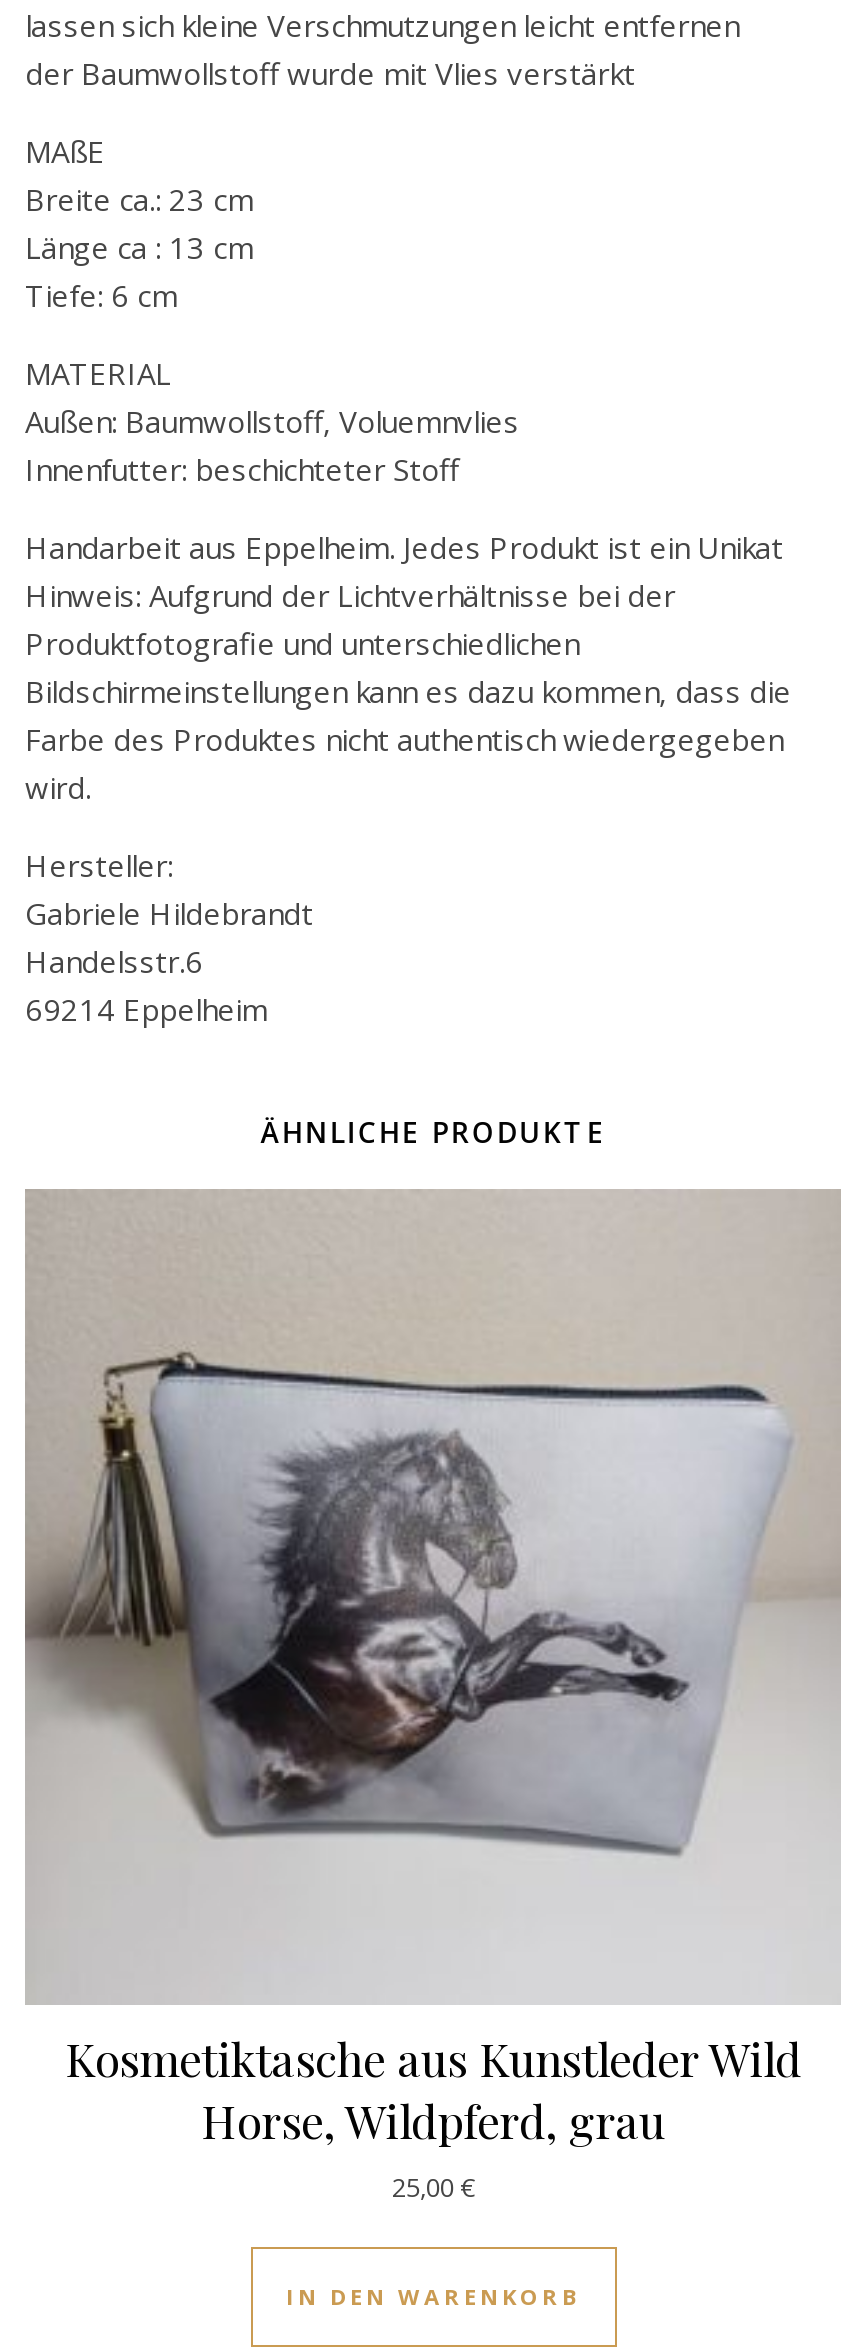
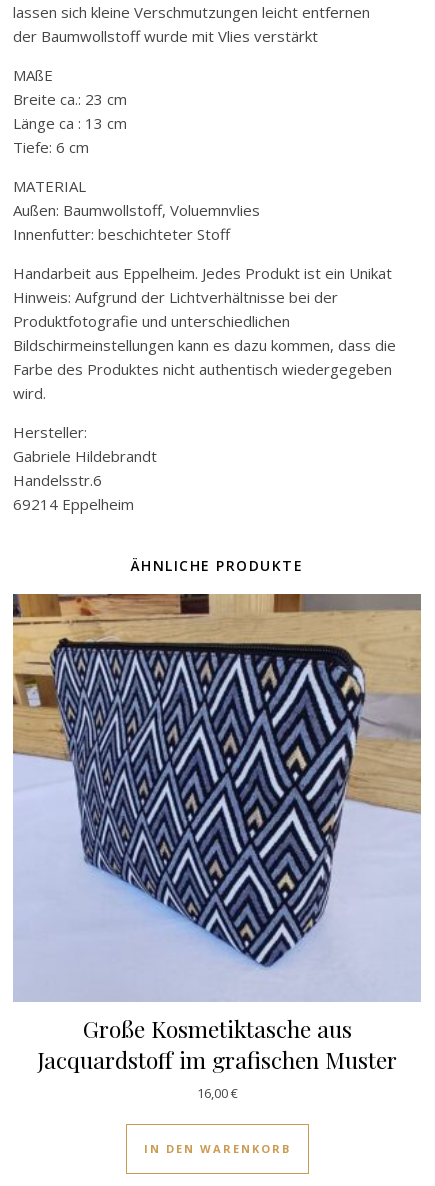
[23,1188,841,2205] [image] | Kosmetiktasche aus Kunstleder Wild | Horse, Wildpferd, grau | 25,00 € -> [13,593,420,1102] [image] | Große Kosmetiktasche aus | Jacquardstoff im grafischen Muster | 16,00 €

